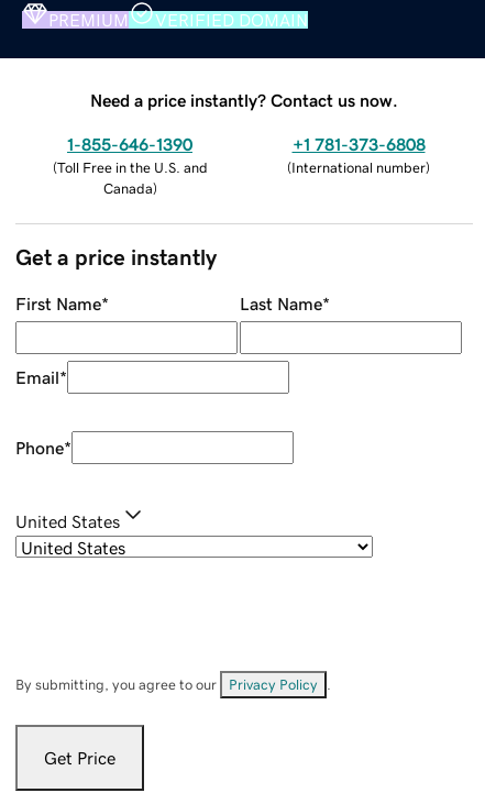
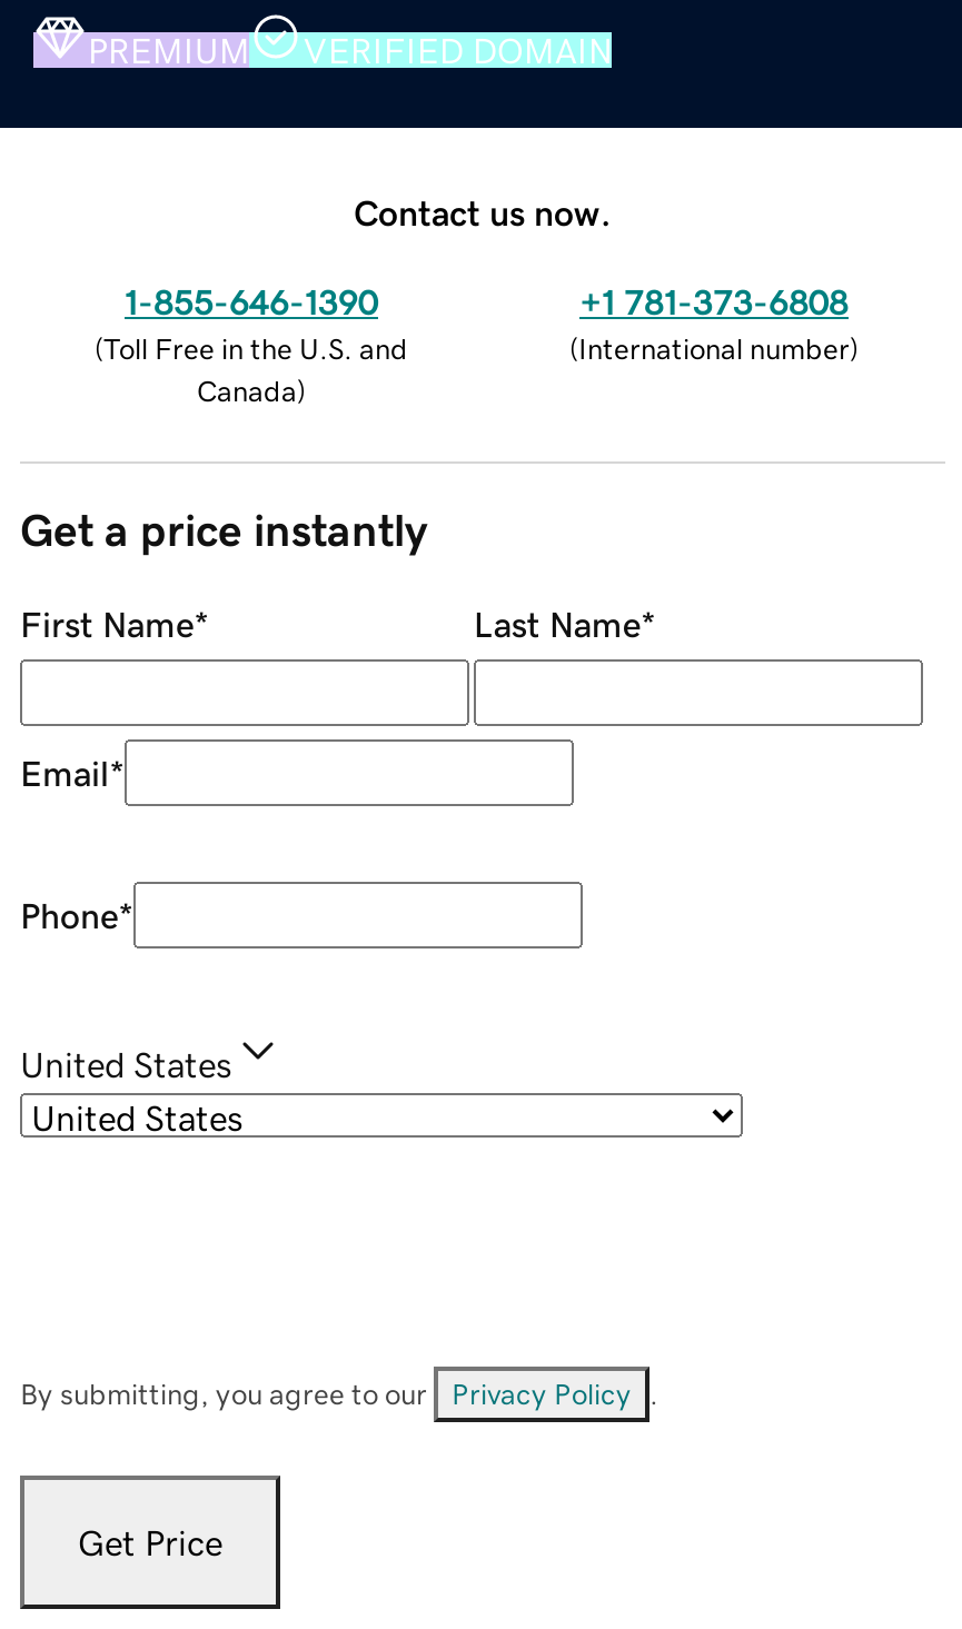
[90,91,398,108] Need a price instantly? Contact us now. -> [354,194,612,229] Contact us now.

